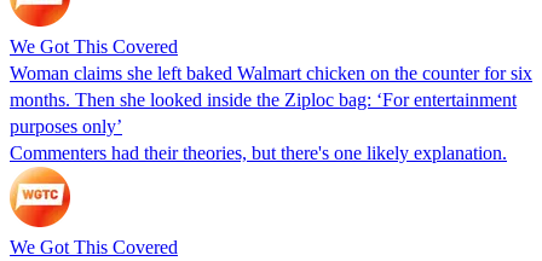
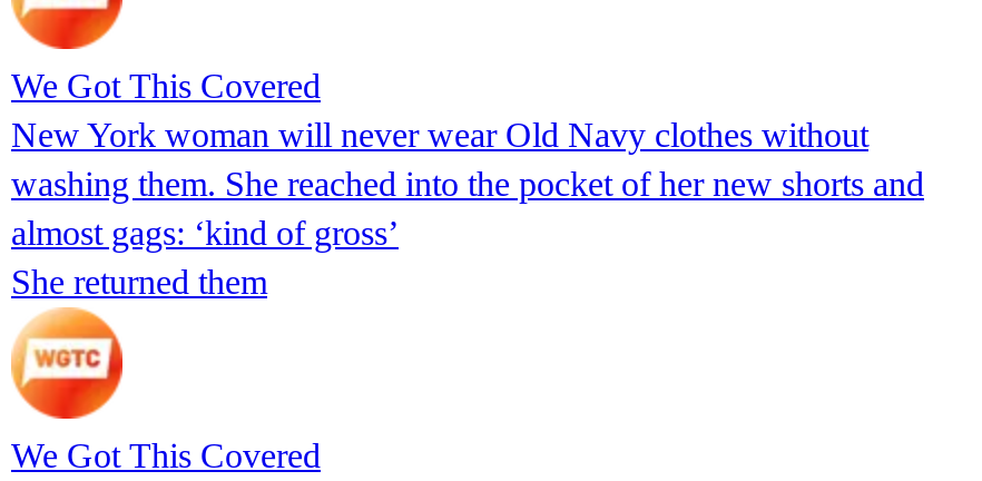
[10,63,532,163] Woman claims she left baked Walmart chicken on the counter for six | months. Then she looked inside the Ziploc bag: ‘For entertainment | purposes only’ | Commenters had their theories, but there's one likely explanation. -> [11,116,924,300] New York woman will never wear Old Navy clothes without | washing them. She reached into the pocket of her new shorts and | almost gags: ‘kind of gross’ | She returned them

